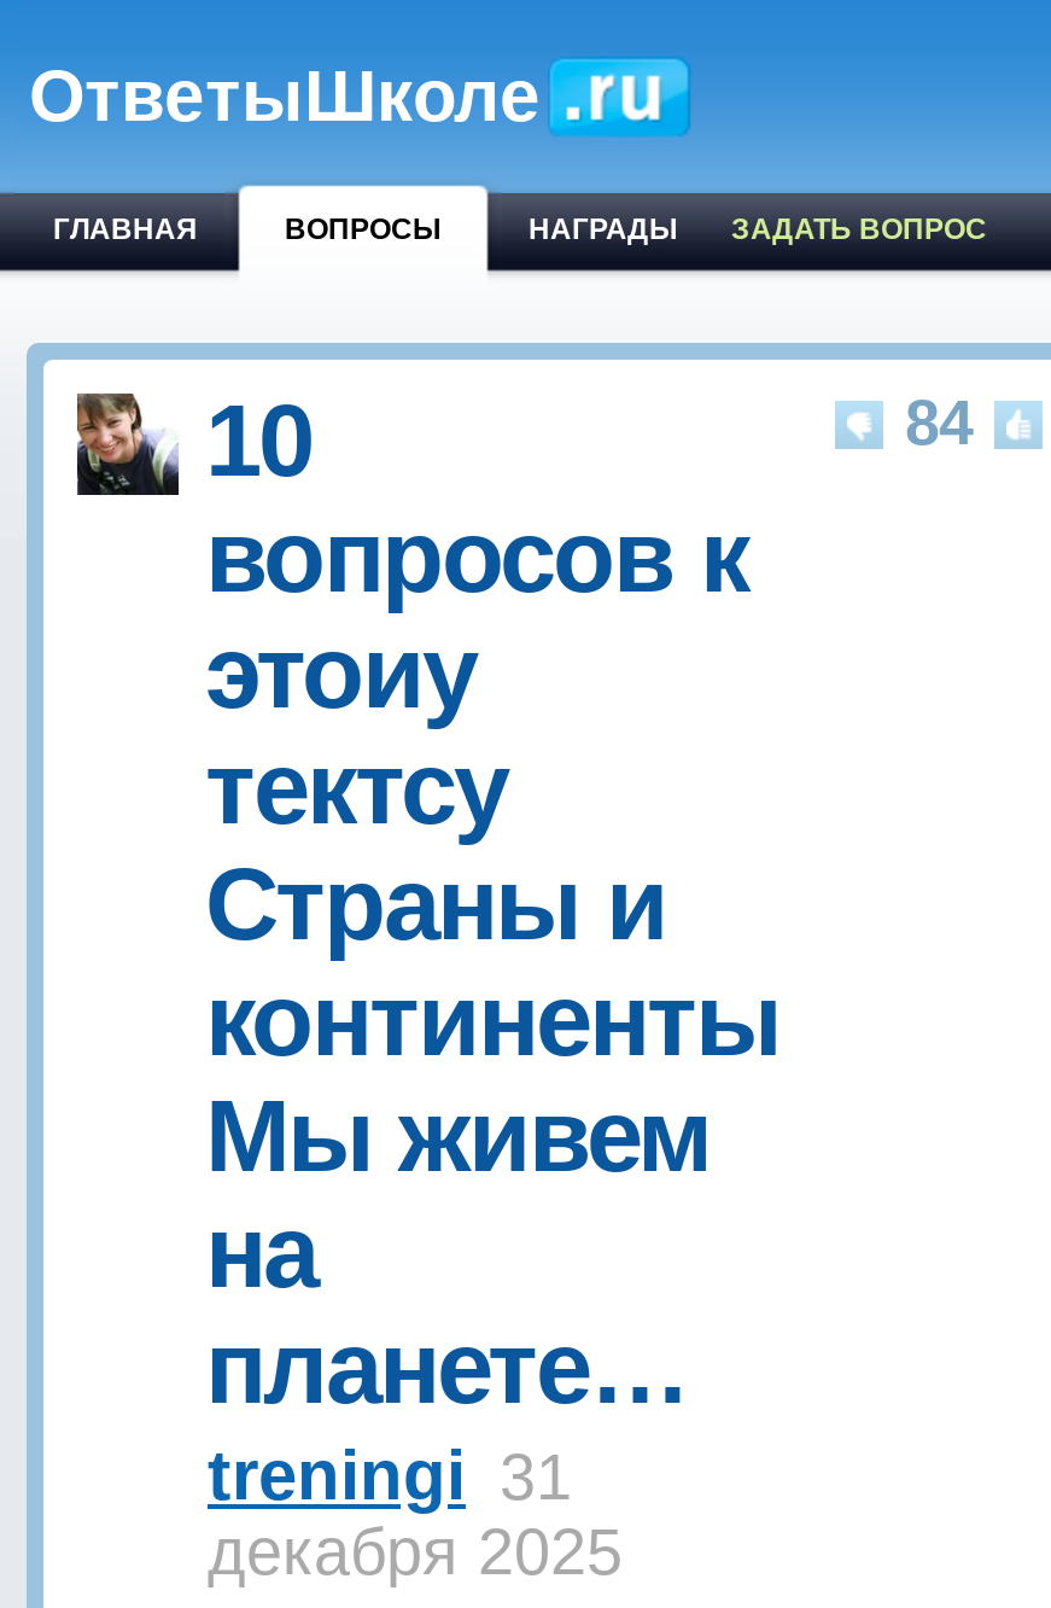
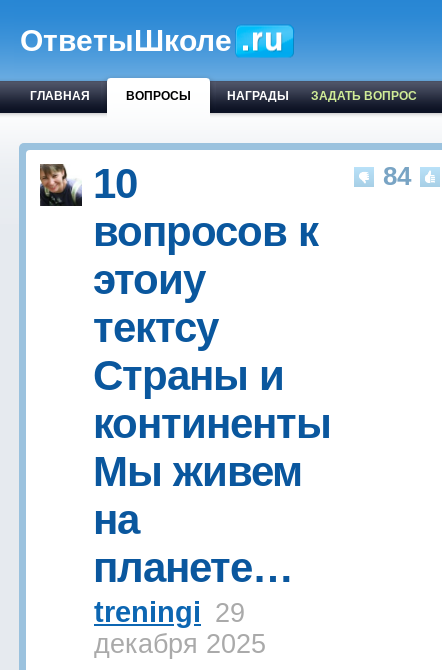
[208,1437,572,1514] treningi 31 -> [94,596,245,628] treningi 29

